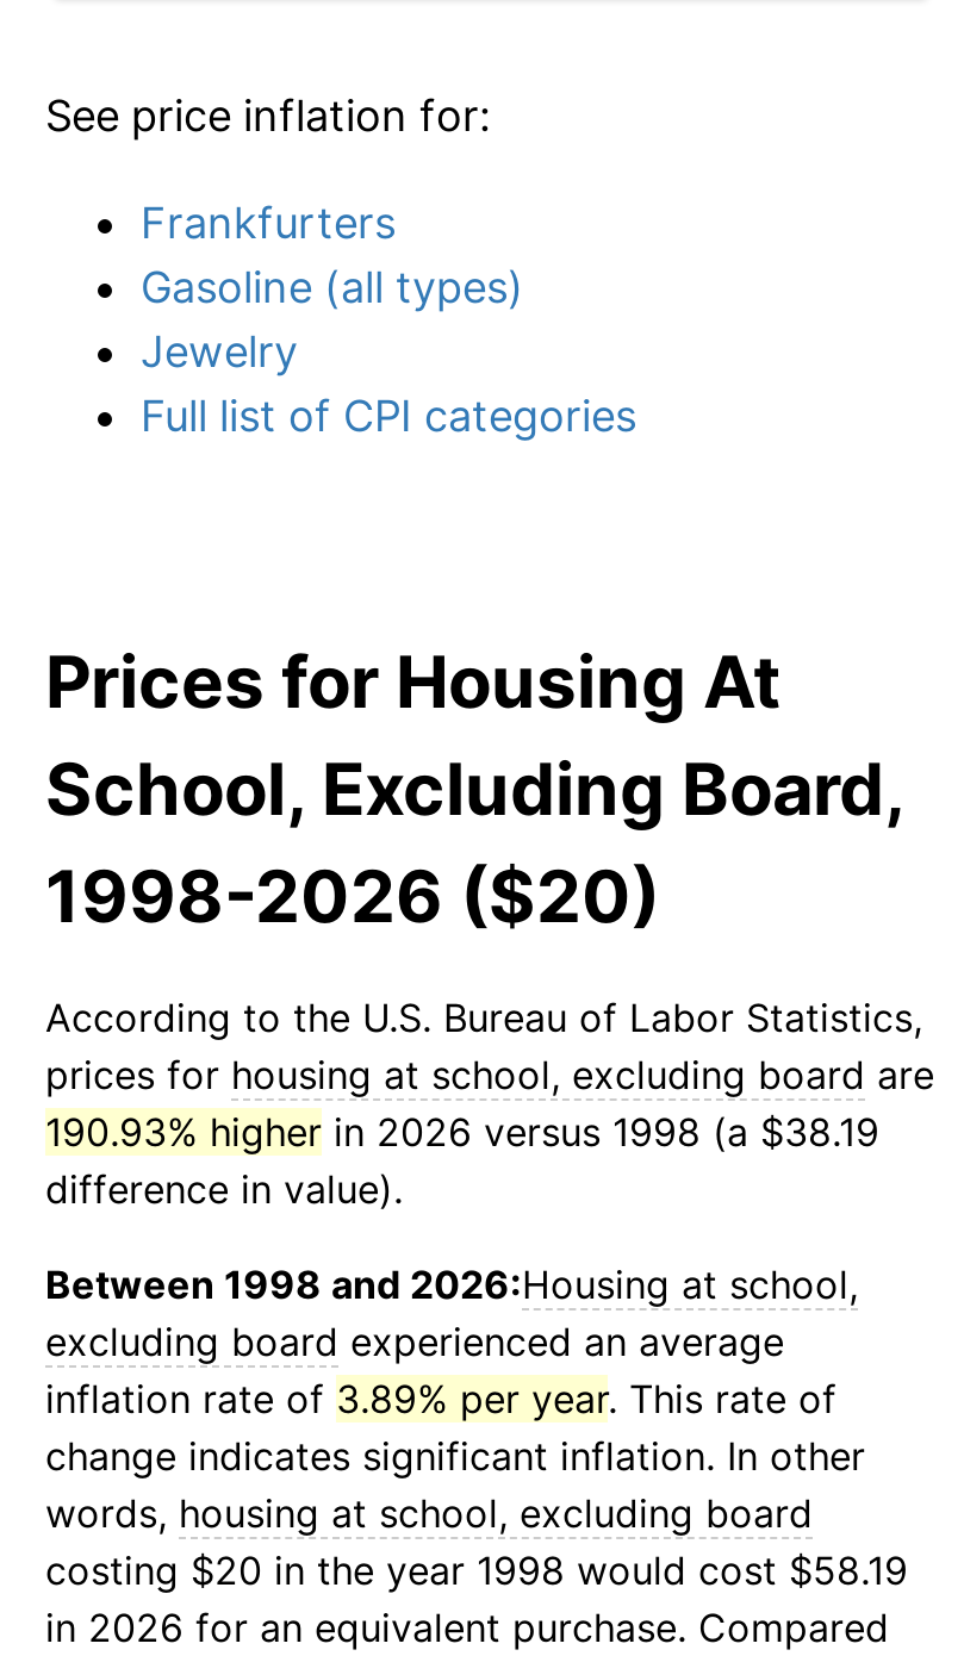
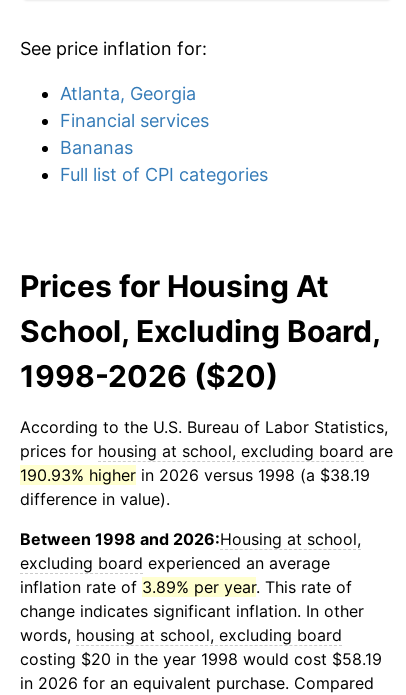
[141,198,524,376] Frankfurters | Gasoline (all types) | Jewelry -> [60,83,209,158] Atlanta, Georgia | Financial services | Bananas

